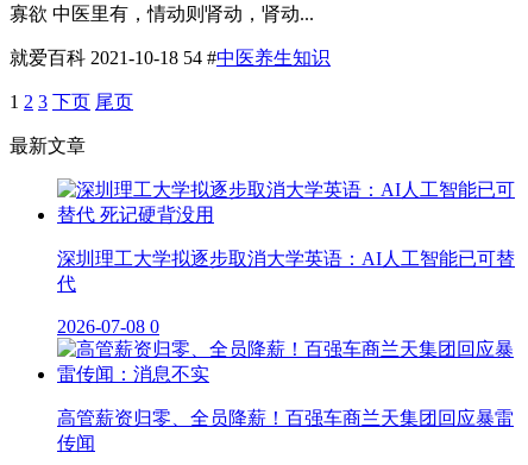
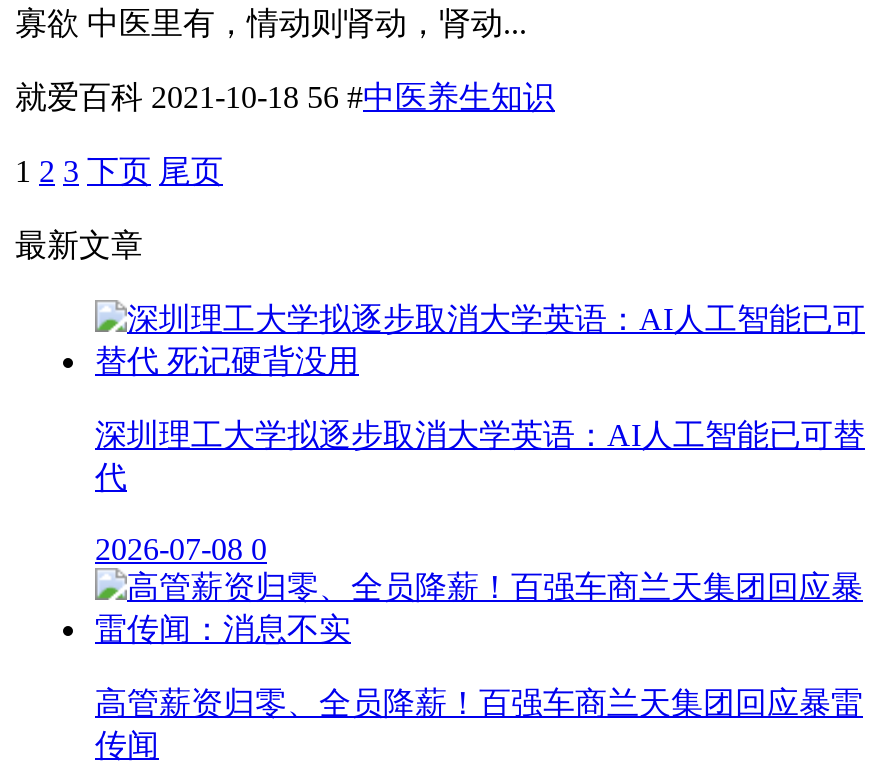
[10,48,331,68] 就爱百科 2021-10-18 54 #中医养生知识 -> [15,80,555,114] 就爱百科 2021-10-18 56 #中医养生知识

